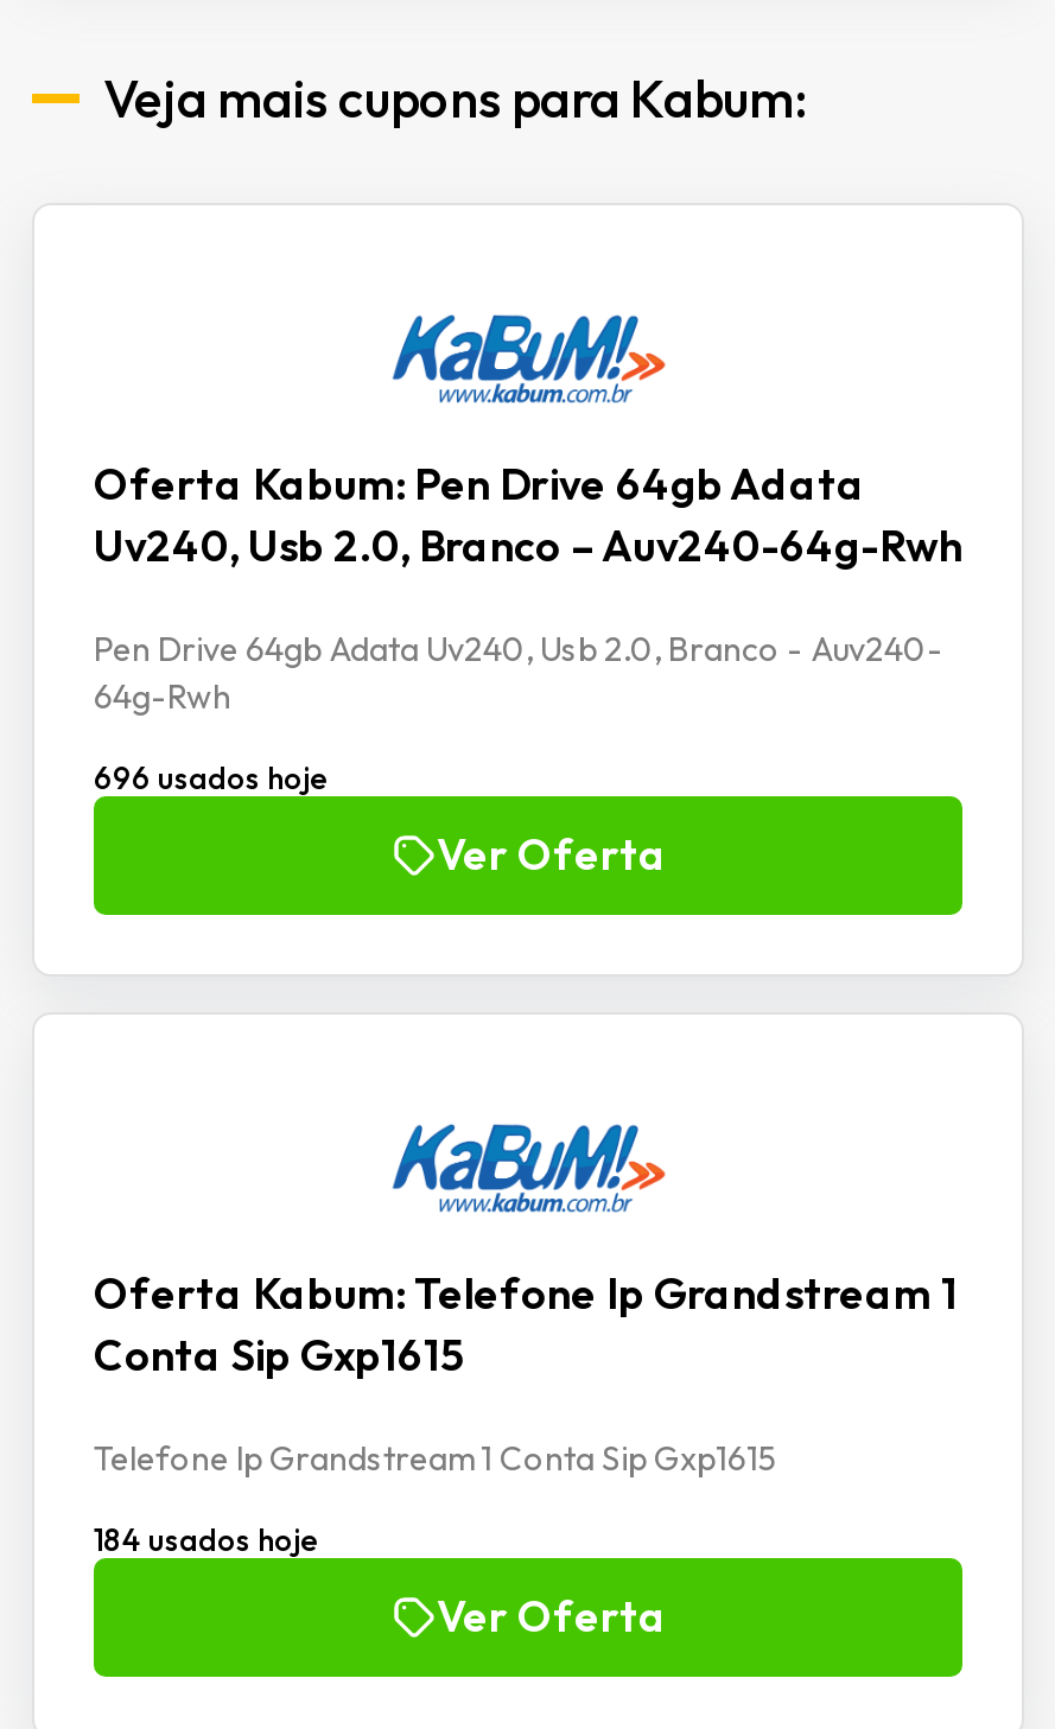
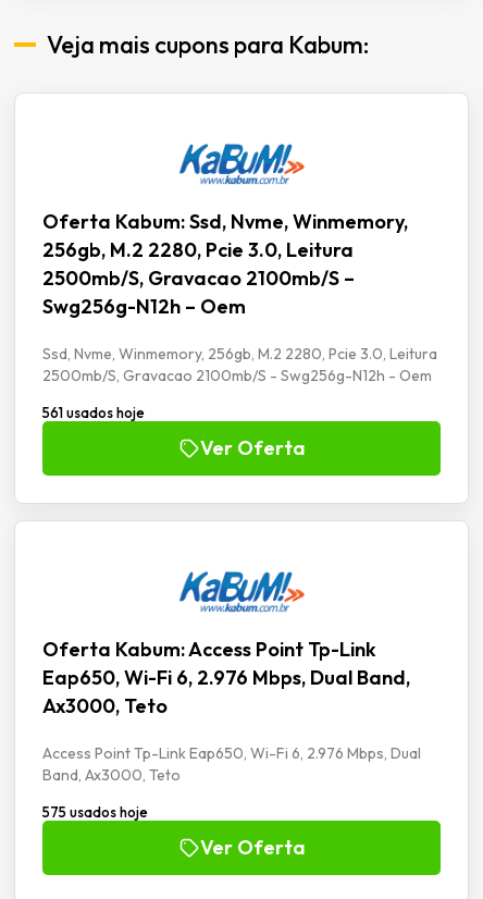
[94,456,962,572] Oferta Kabum: Pen Drive 64gb Adata | Uv240, Usb 2.0, Branco – Auv240-64g-Rwh -> [42,209,408,319] Oferta Kabum: Ssd, Nvme, Winmemory, | 256gb, M.2 2280, Pcie 3.0, Leitura | 2500mb/S, Gravacao 2100mb/S – | Swg256g-N12h – Oem
[94,627,943,717] Pen Drive 64gb Adata Uv240, Usb 2.0, Branco - Auv240- | 64g-Rwh -> [42,344,437,385] Ssd, Nvme, Winmemory, 256gb, M.2 2280, Pcie 3.0, Leitura | 2500mb/S, Gravacao 2100mb/S - Swg256g-N12h - Oem
[94,758,329,796] 696 usados hoje -> [42,403,145,421] 561 usados hoje
[94,1265,958,1382] Oferta Kabum: Telefone Ip Grandstream 1 | Conta Sip Gxp1615 -> [42,636,410,718] Oferta Kabum: Access Point Tp-Link | Eap650, Wi-Fi 6, 2.976 Mbps, Dual Band, | Ax3000, Teto
[94,1436,777,1479] Telefone Ip Grandstream 1 Conta Sip Gxp1615 -> [42,743,421,784] Access Point Tp-Link Eap650, Wi-Fi 6, 2.976 Mbps, Dual | Band, Ax3000, Teto
[94,1519,319,1557] 184 usados hoje -> [42,803,148,820] 575 usados hoje

